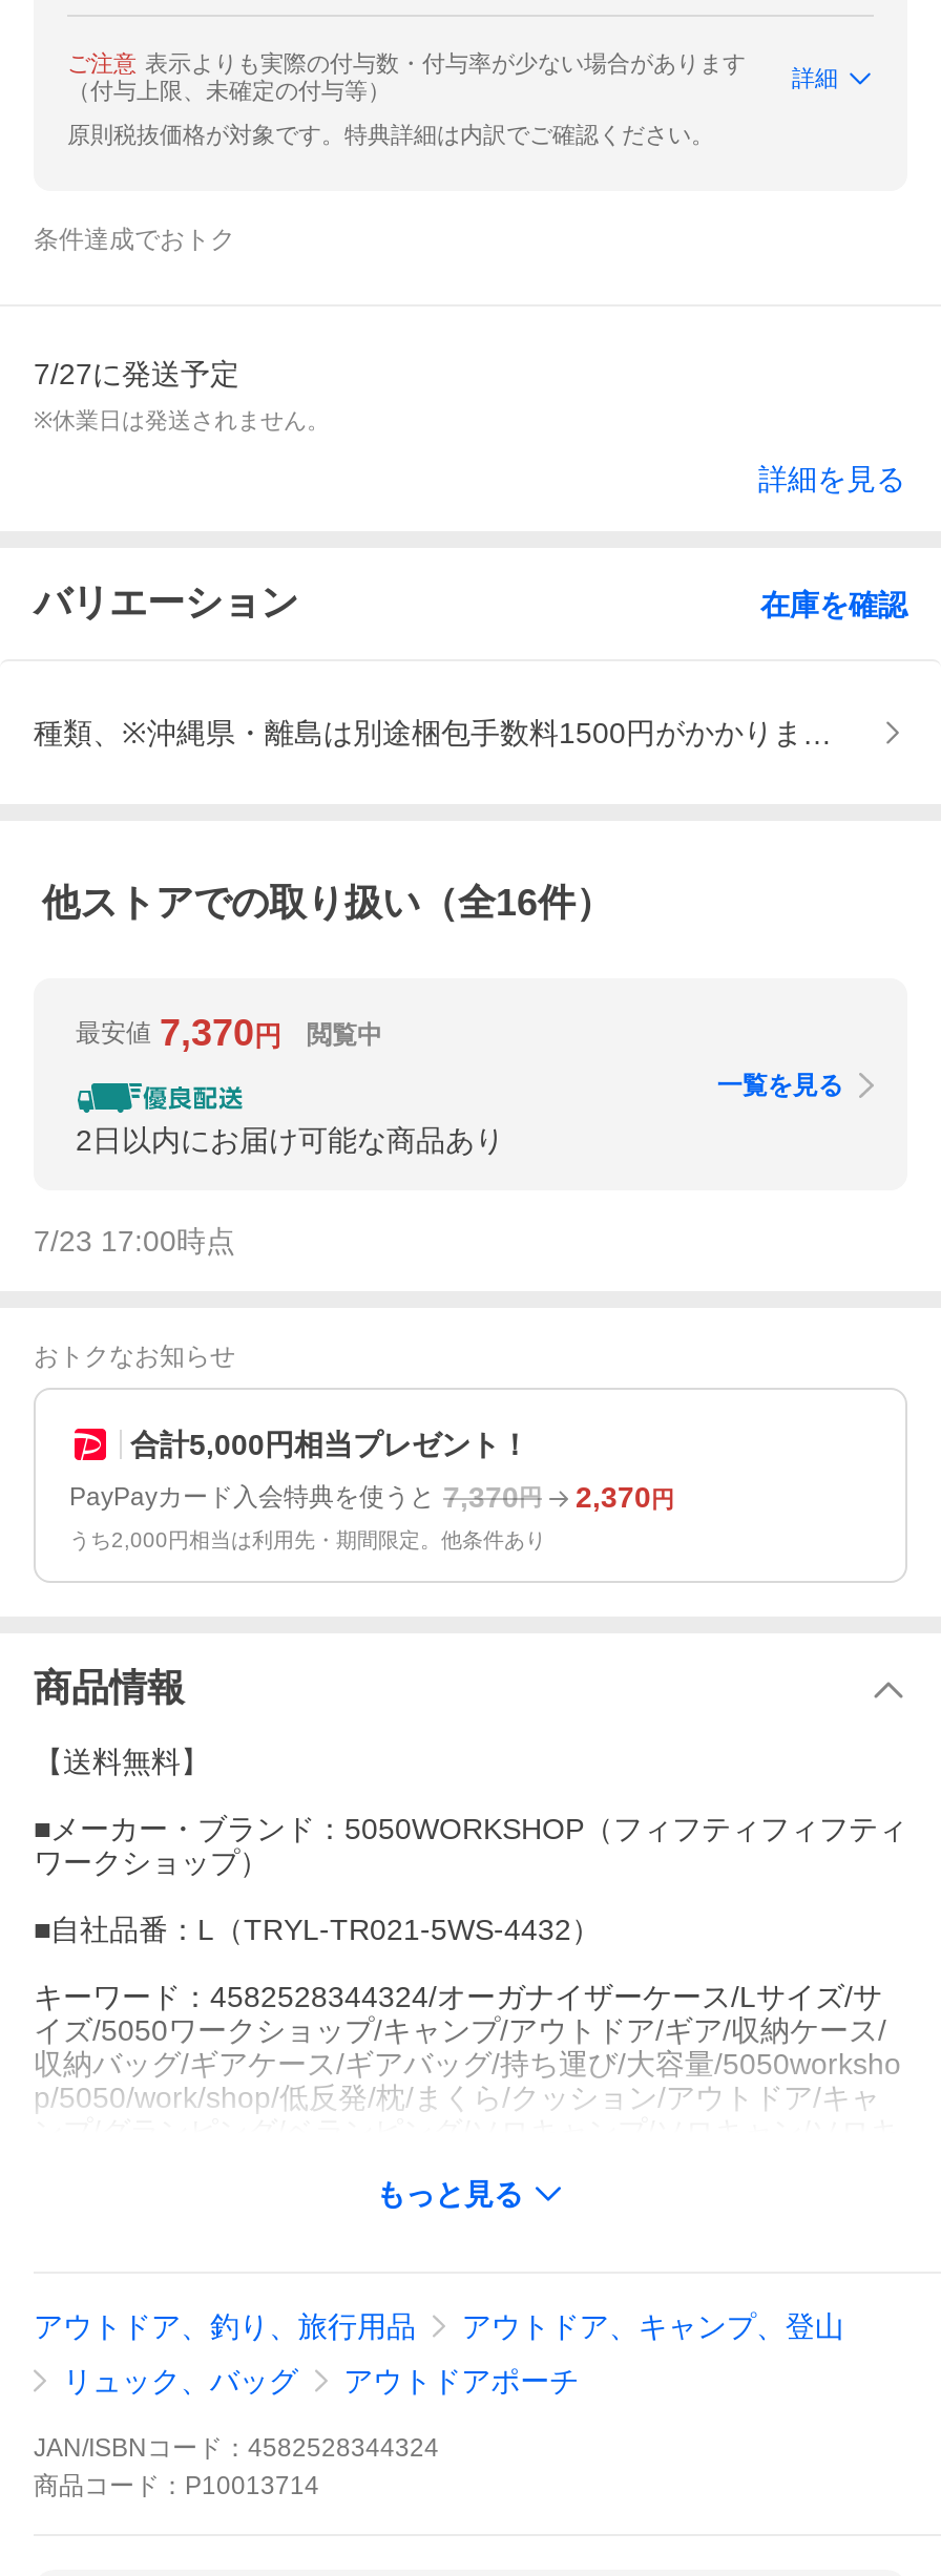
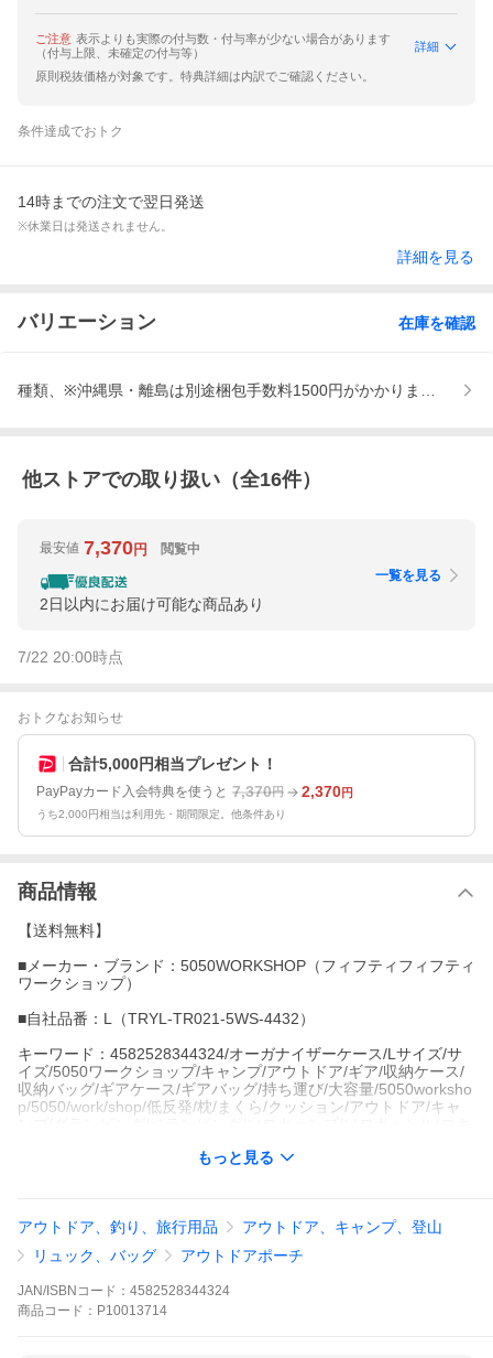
[34,357,239,390] 7/27に発送予定 -> [18,193,205,211] 14時までの注文で翌日発送
[34,1225,235,1258] 7/23 17:00時点 -> [18,648,123,666] 7/22 20:00時点

